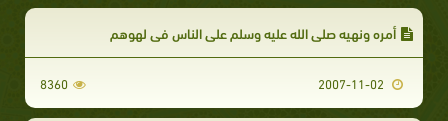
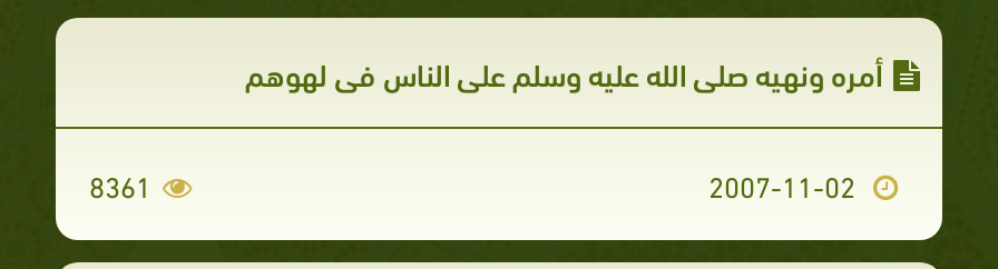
[40,73,68,93] 8360 -> [89,162,151,207] 8361

